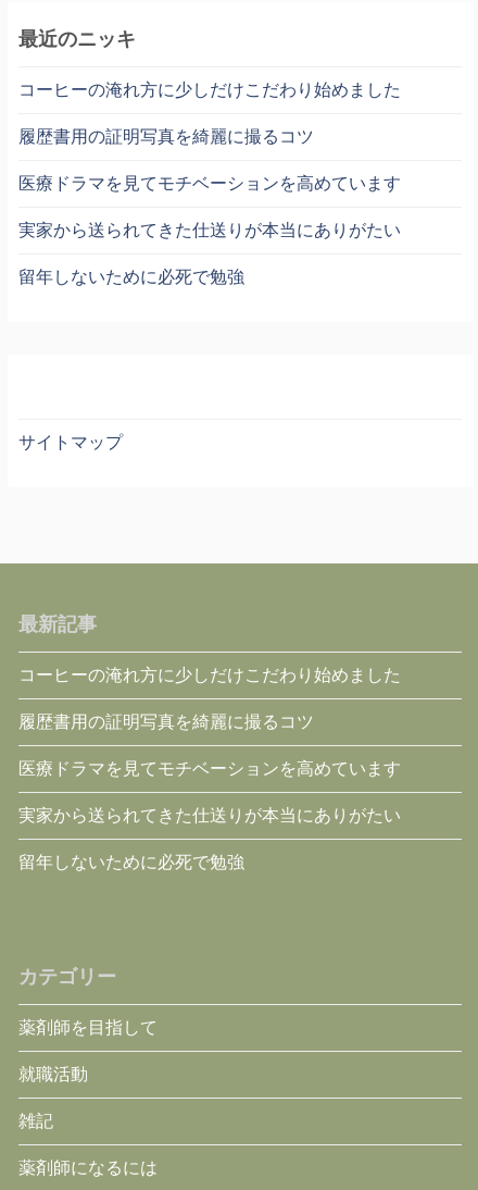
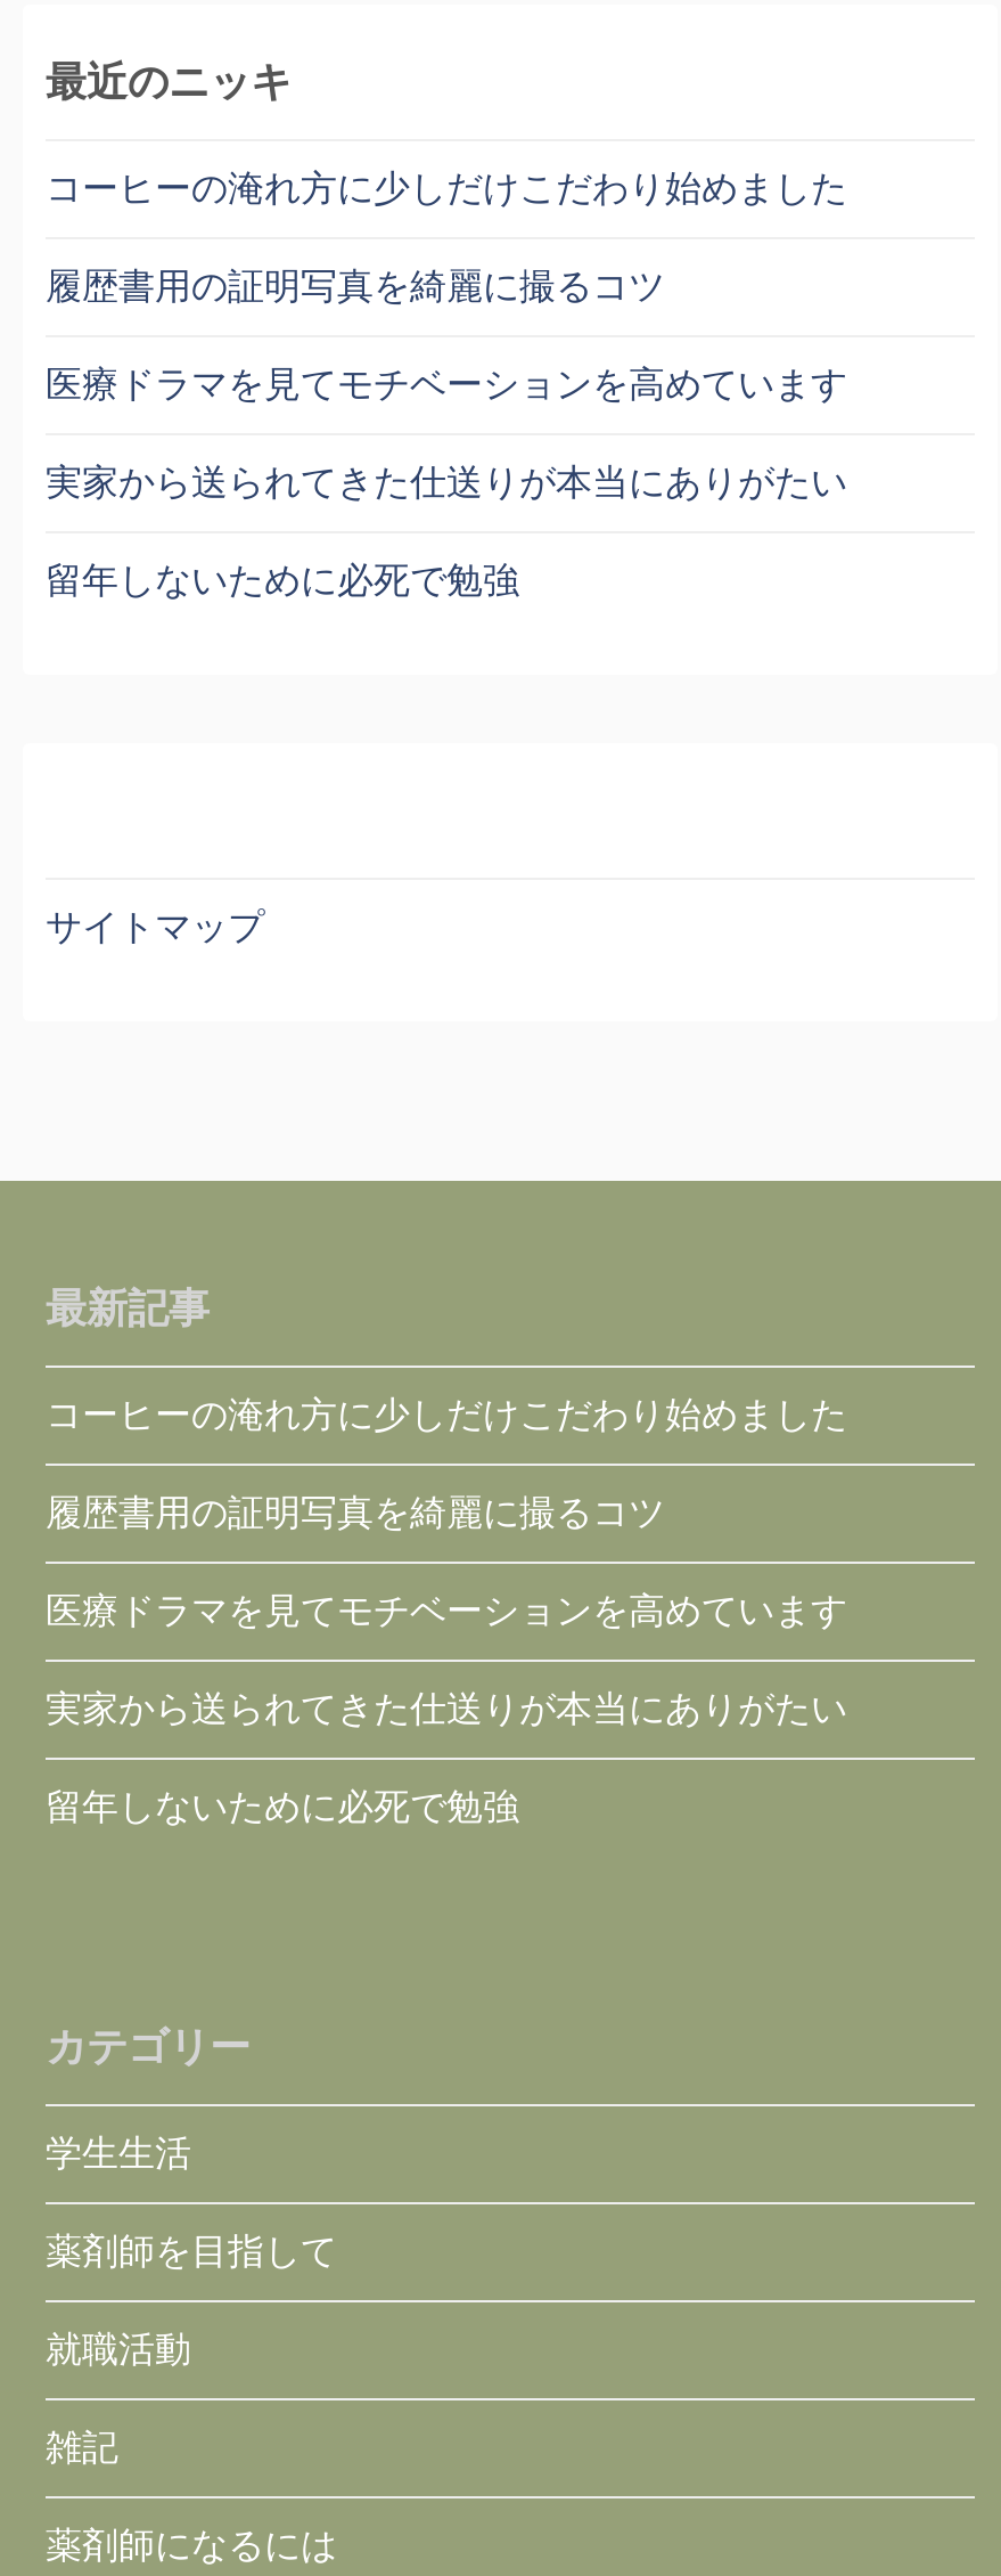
none -> [46,2134,191,2173] 学生生活

